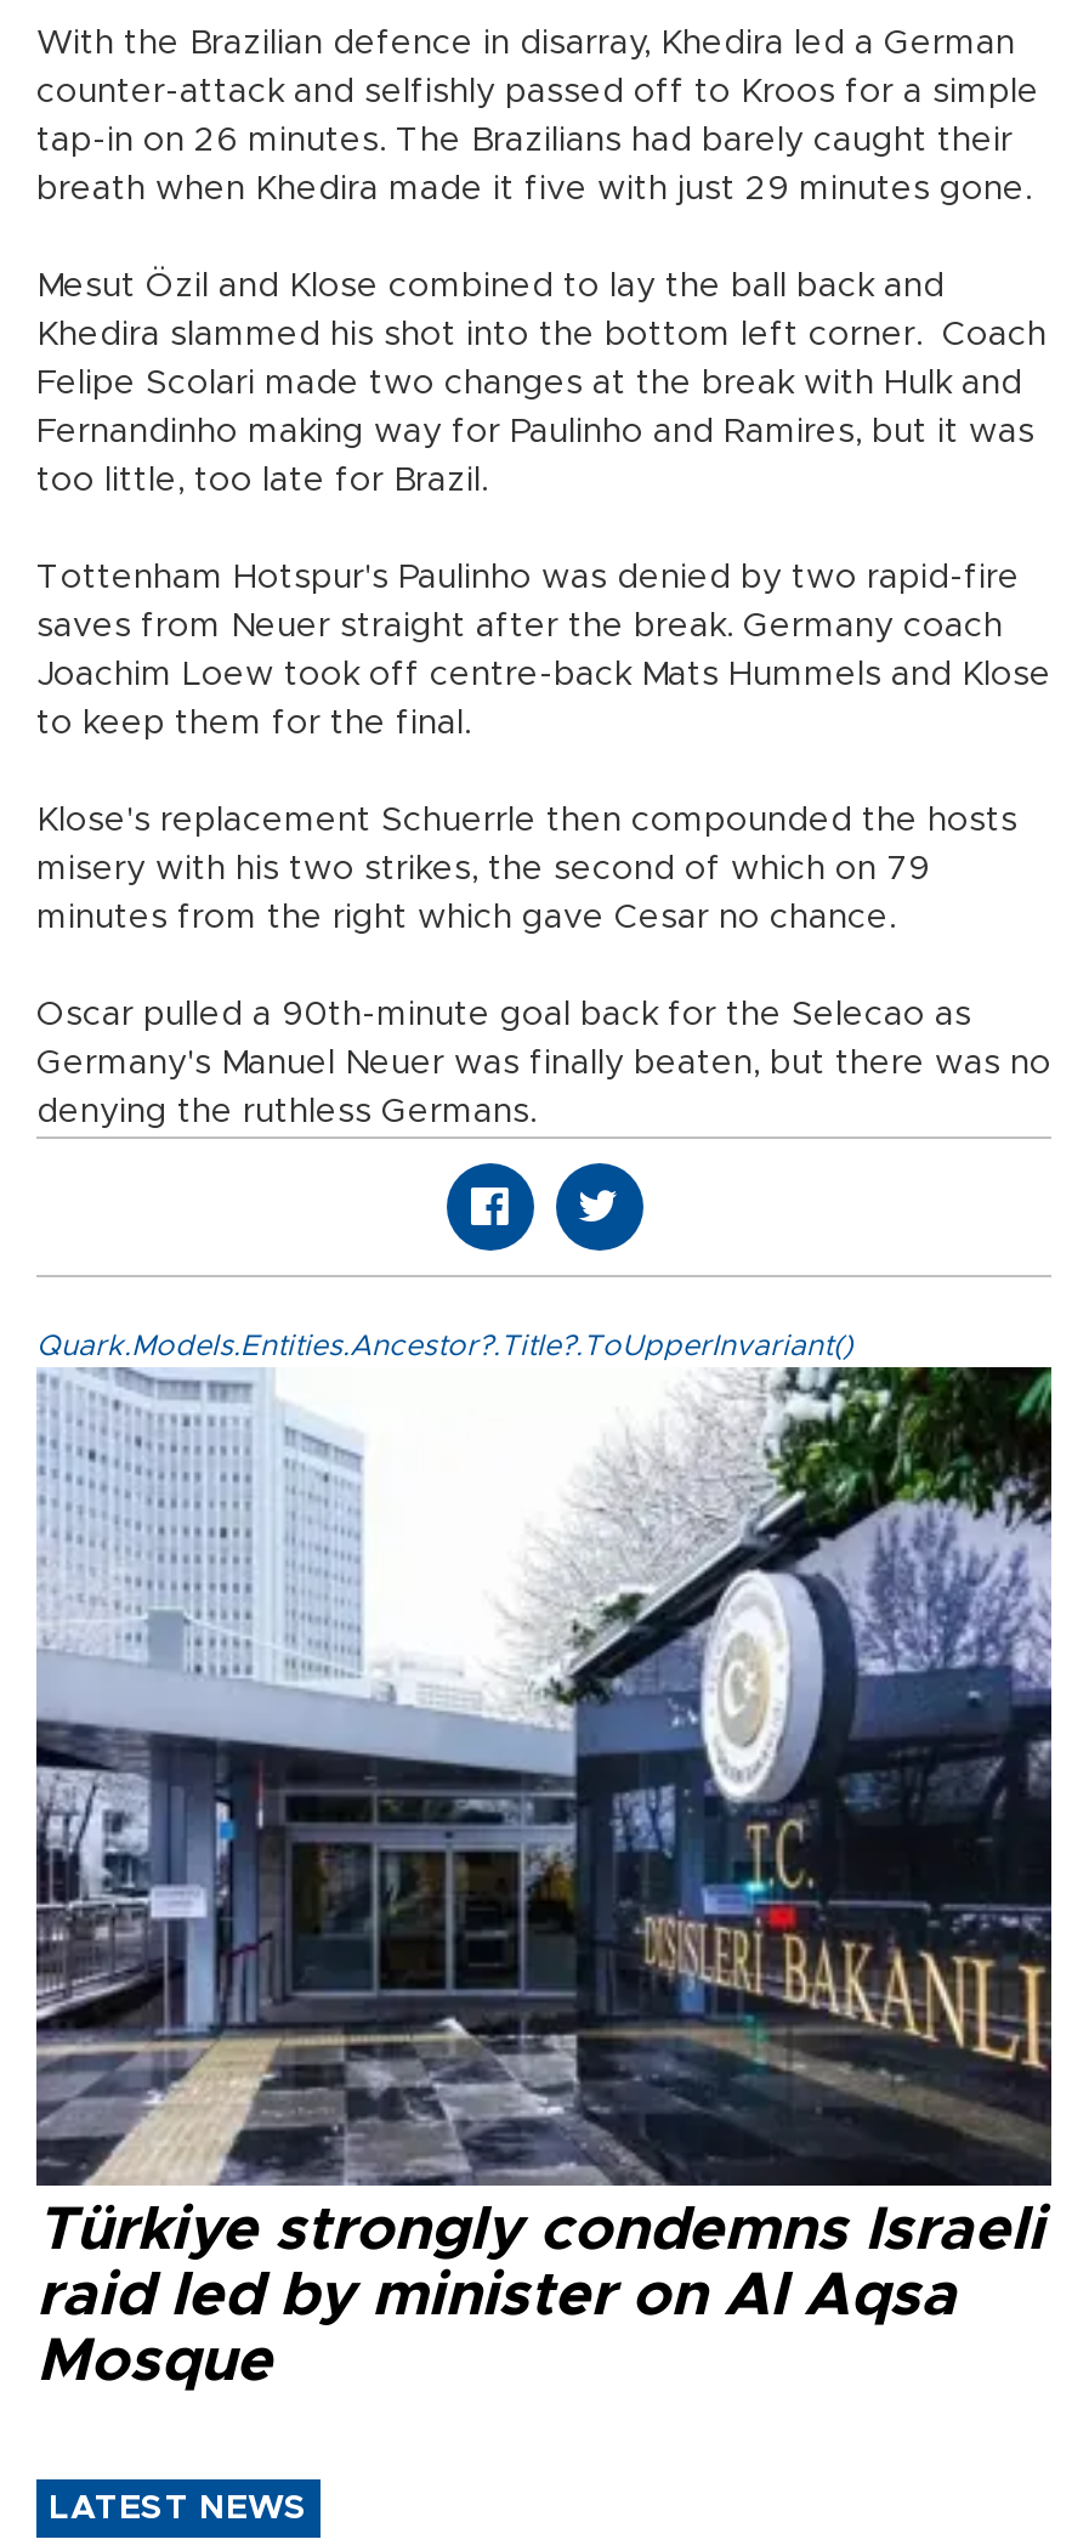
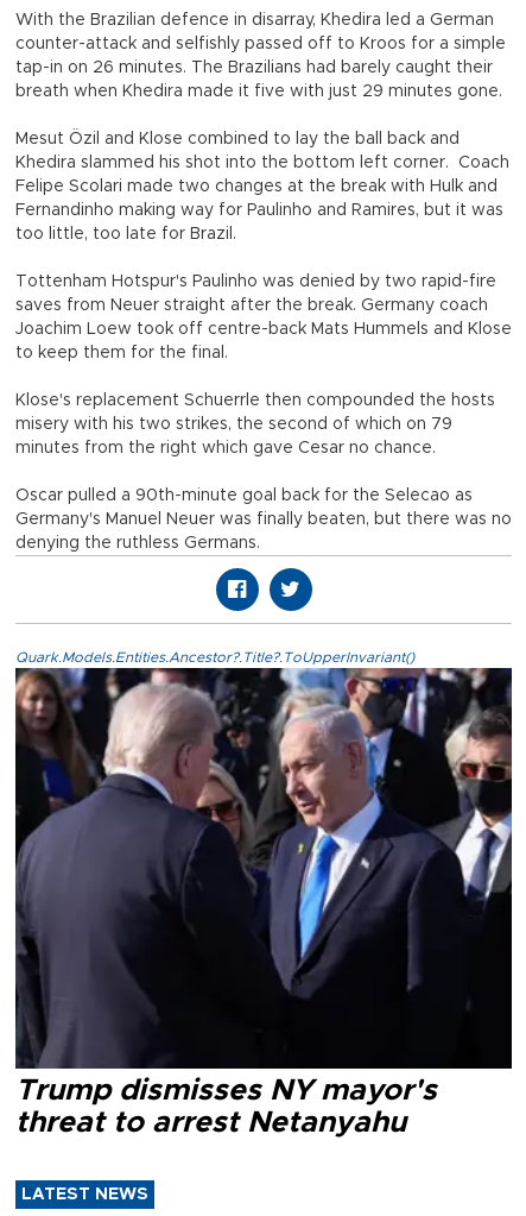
[36,1365,1054,2392] [image] | Türkiye strongly condemns Israeli | raid led by minister on Al Aqsa | Mosque -> [14,667,513,1137] [image] | Trump dismisses NY mayor's | threat to arrest Netanyahu

